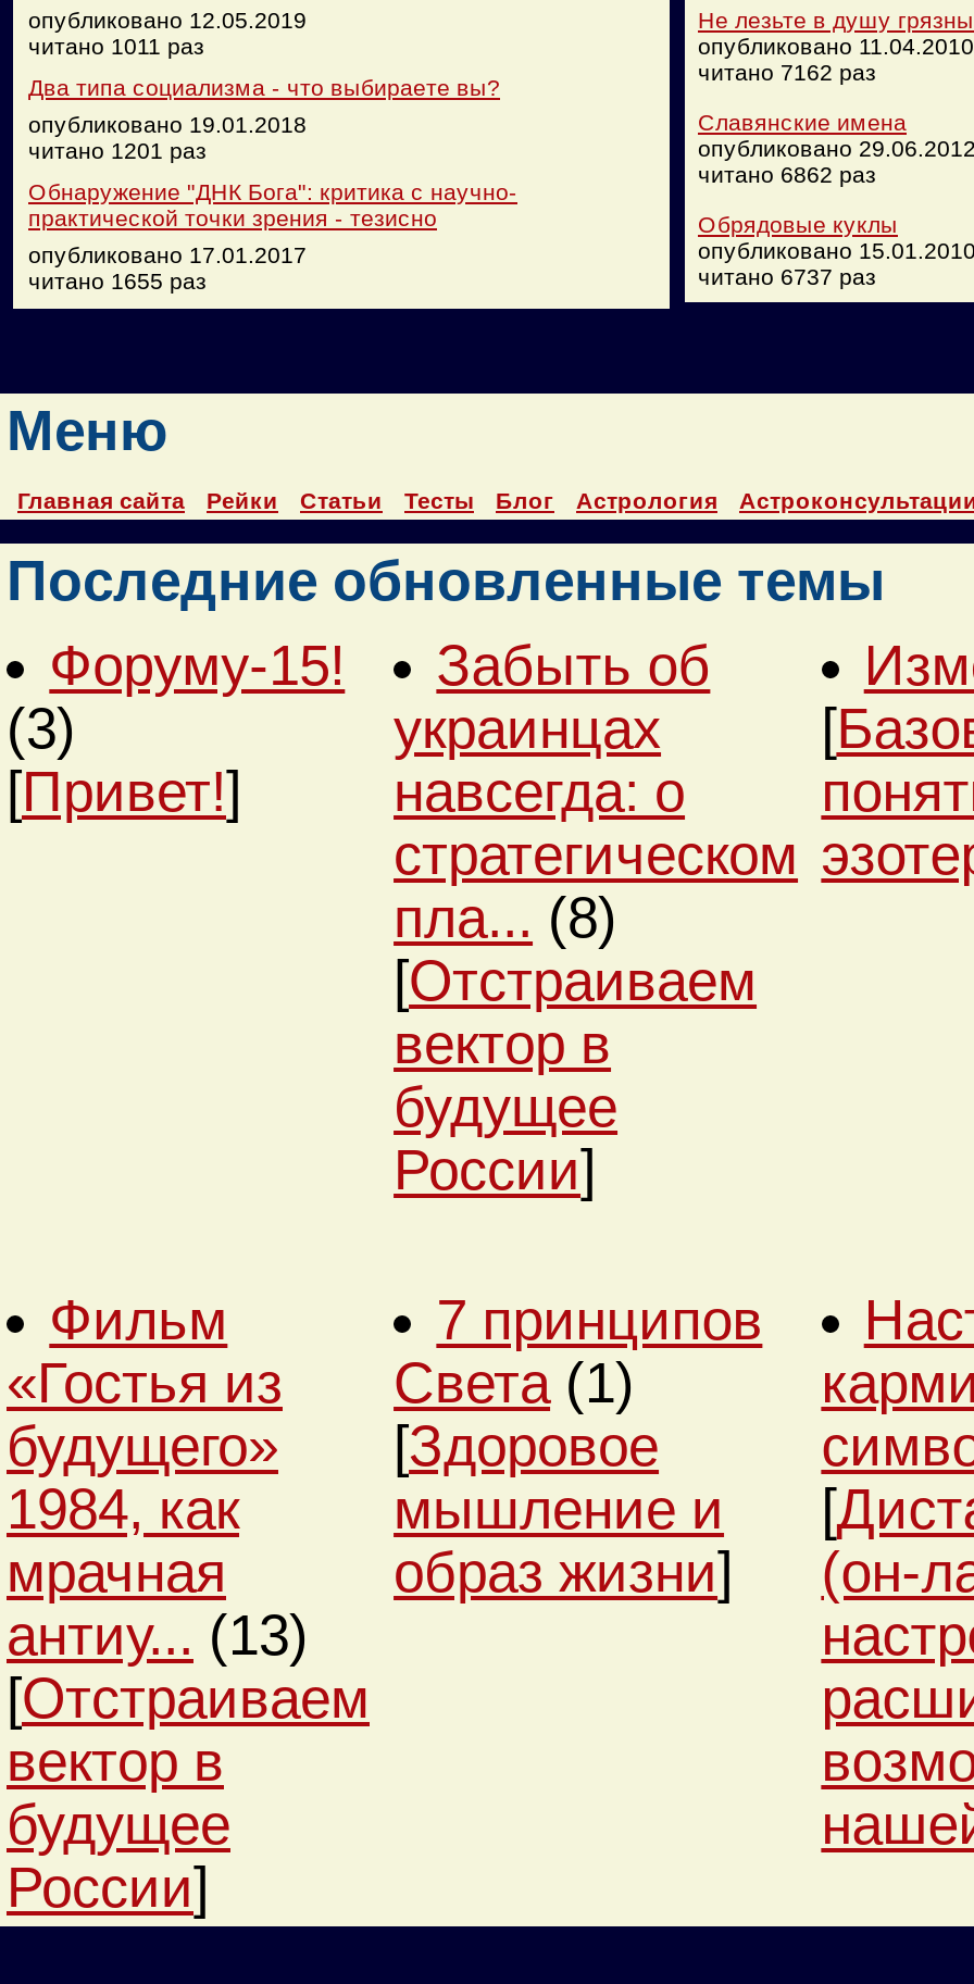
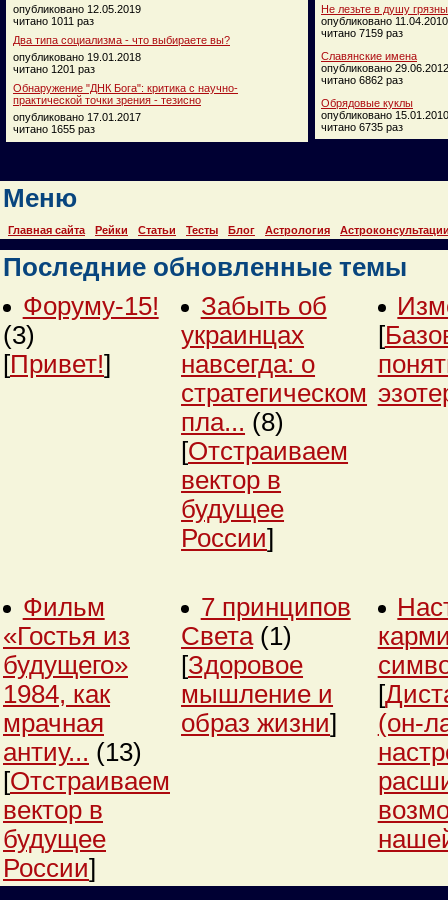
[698,58,876,84] читано 7162 раз -> [321,27,403,39] читано 7159 раз
[698,262,876,288] читано 6737 раз -> [321,121,403,133] читано 6735 раз

